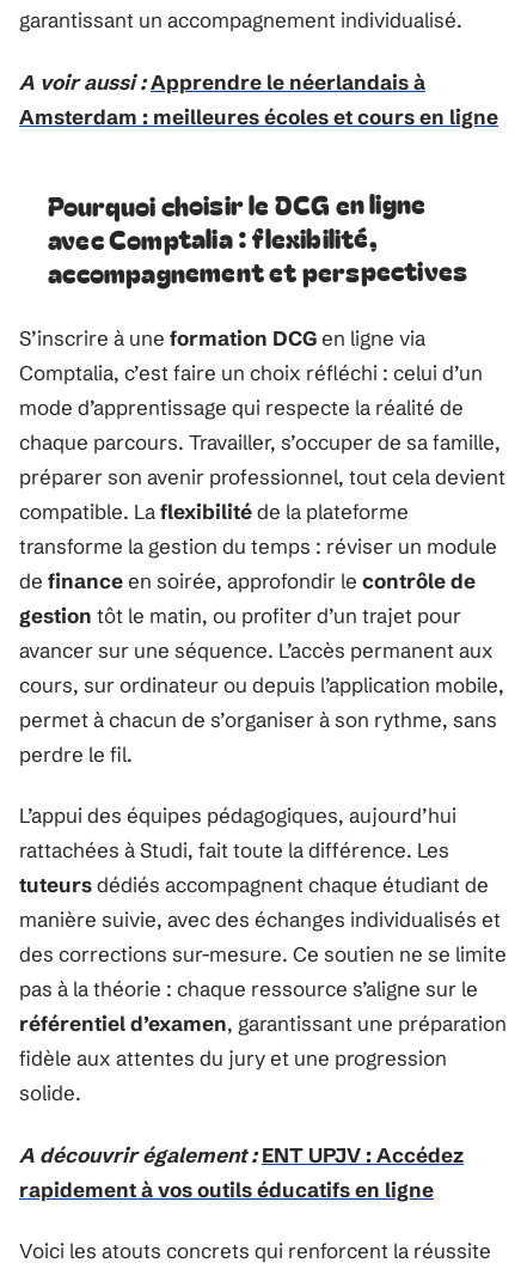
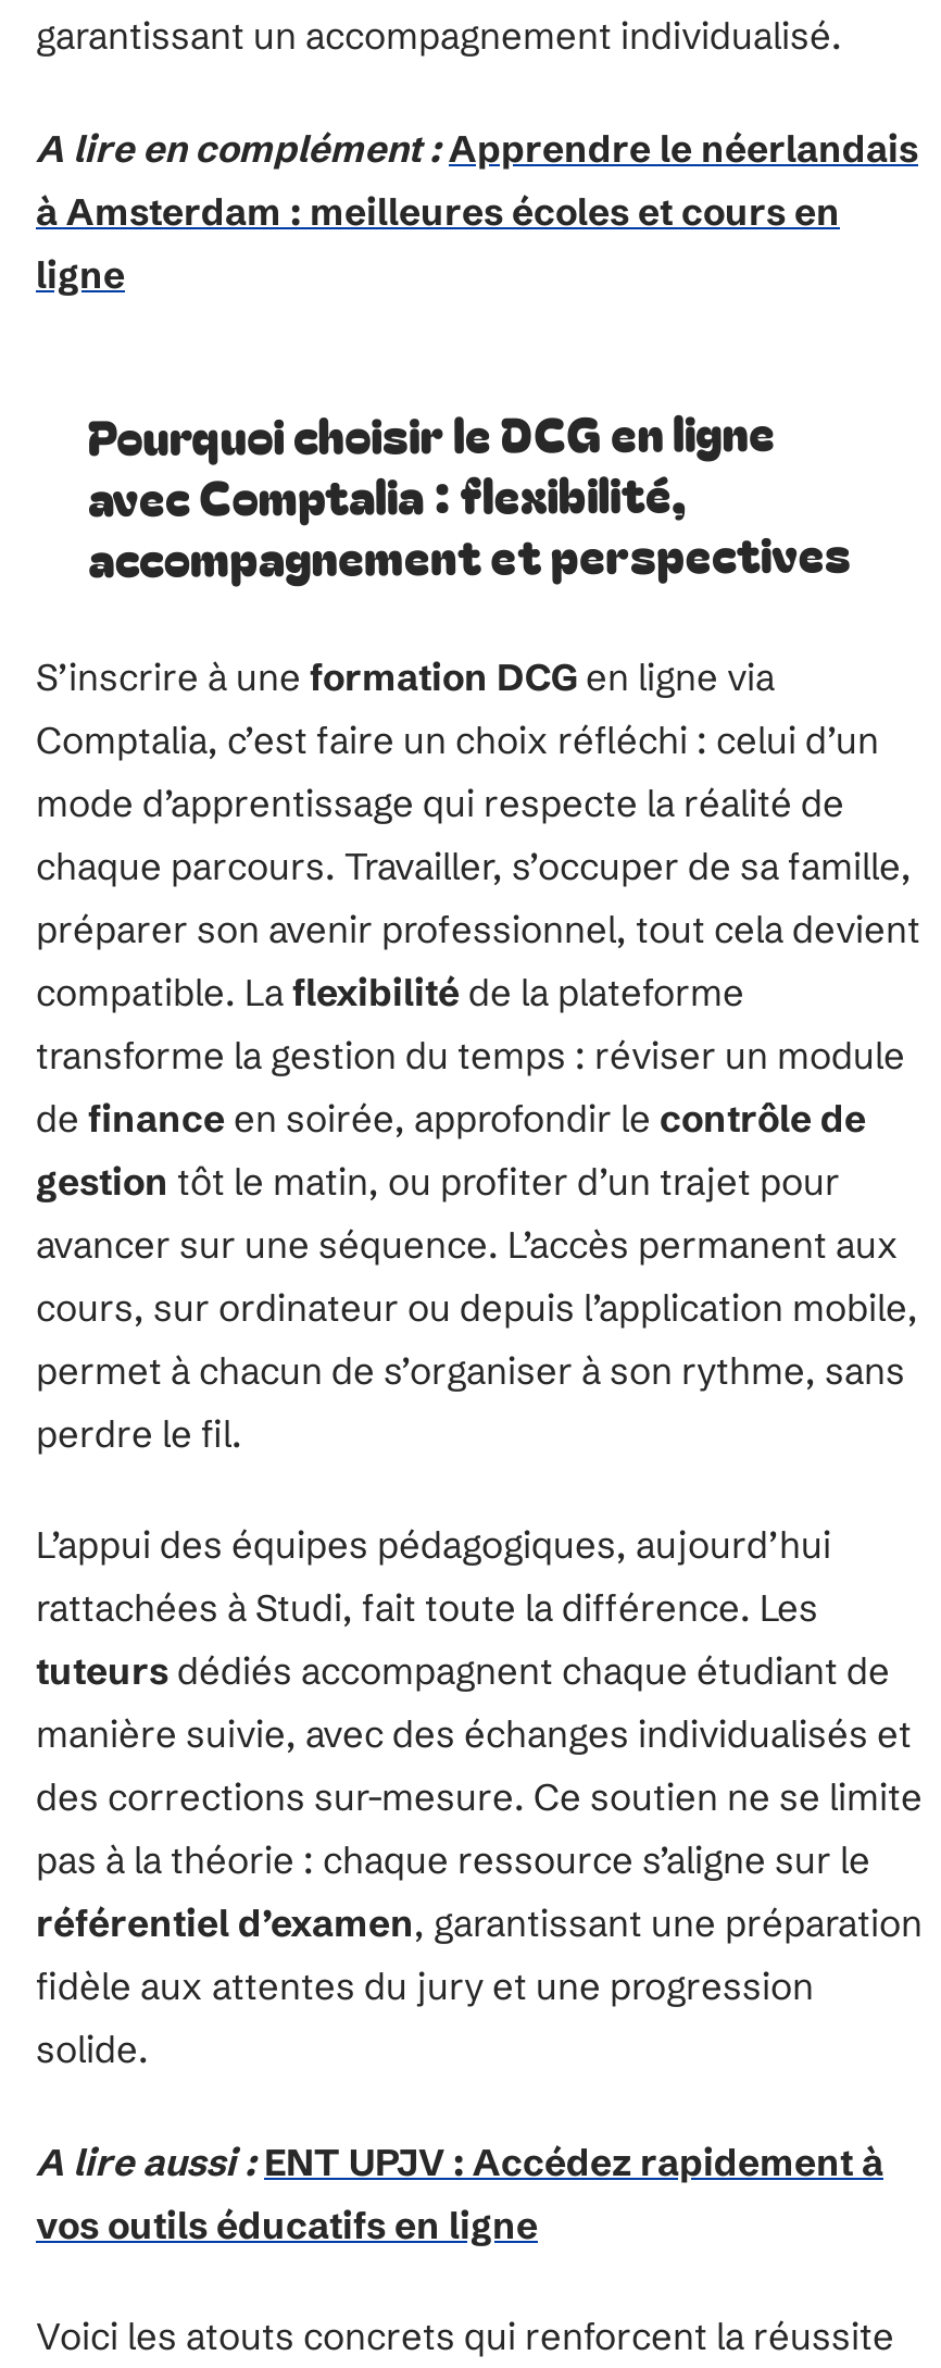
[19,69,498,129] A voir aussi : Apprendre le néerlandais à | Amsterdam : meilleures écoles et cours en ligne -> [36,124,918,296] A lire en complément : Apprendre le néerlandais | à Amsterdam : meilleures écoles et cours en | ligne
[19,1142,464,1201] A découvrir également : ENT UPJV : Accédez | rapidement à vos outils éducatifs en ligne -> [36,2138,883,2246] A lire aussi : ENT UPJV : Accédez rapidement à | vos outils éducatifs en ligne

